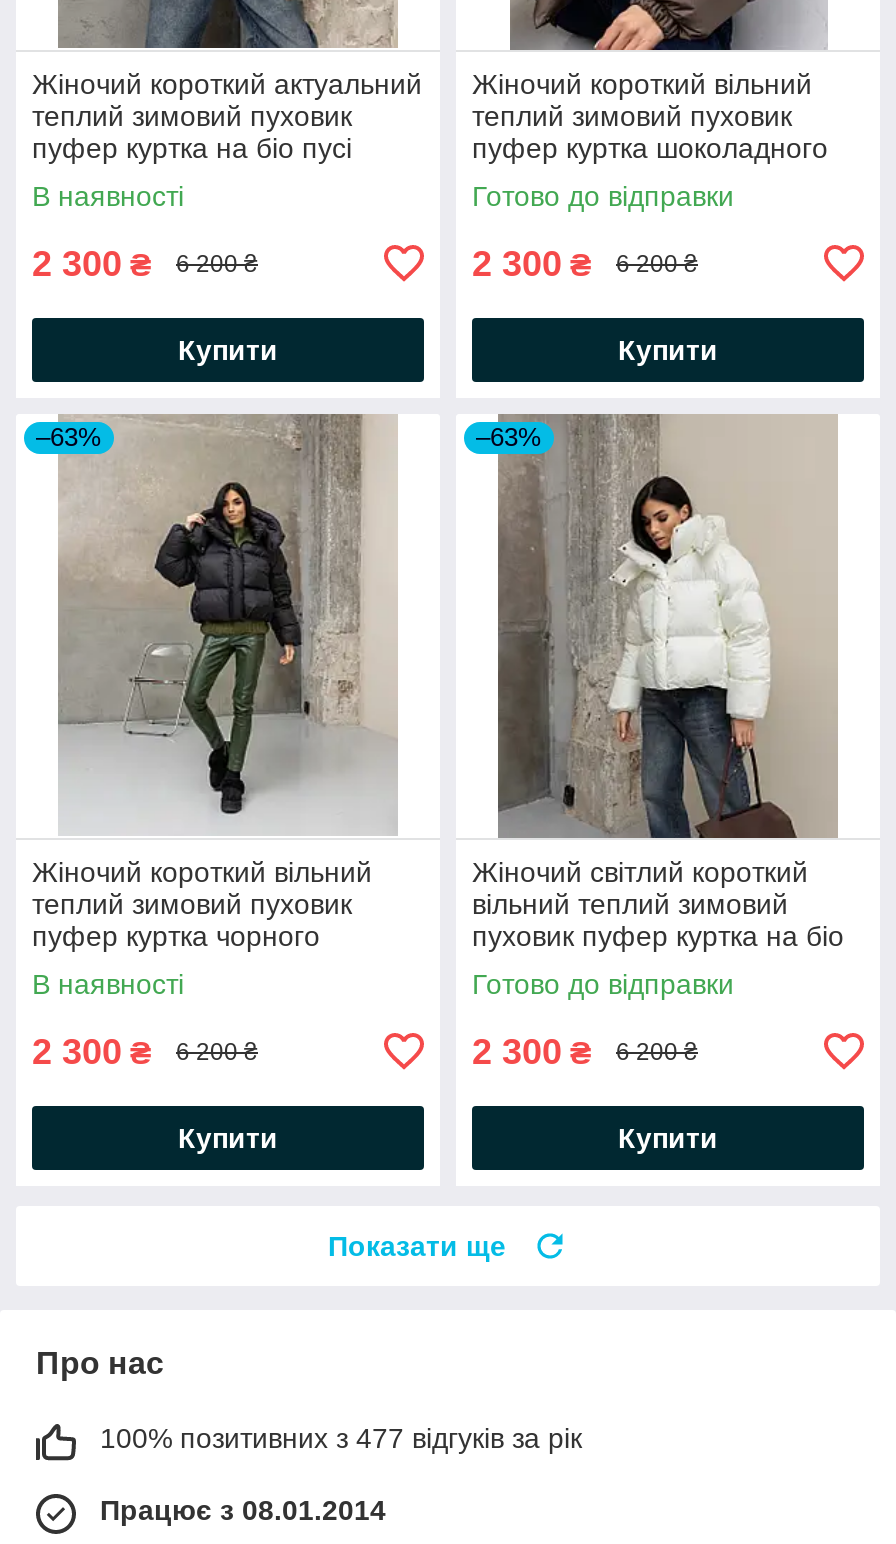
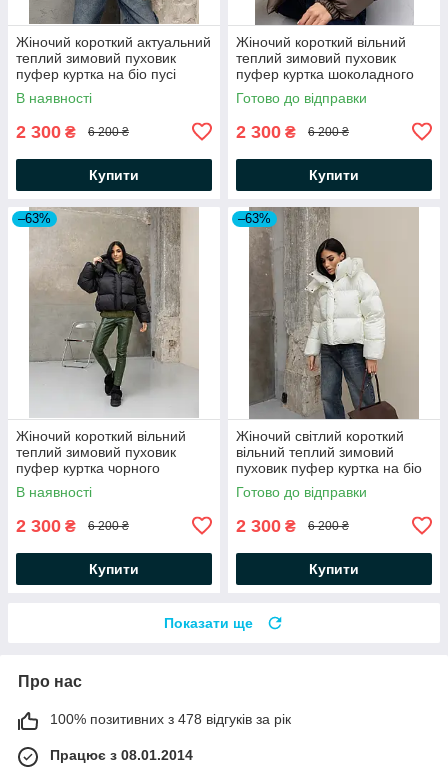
[100,1421,582,1453] 100% позитивних з 477 відгуків за рік -> [50,710,291,726] 100% позитивних з 478 відгуків за рік

